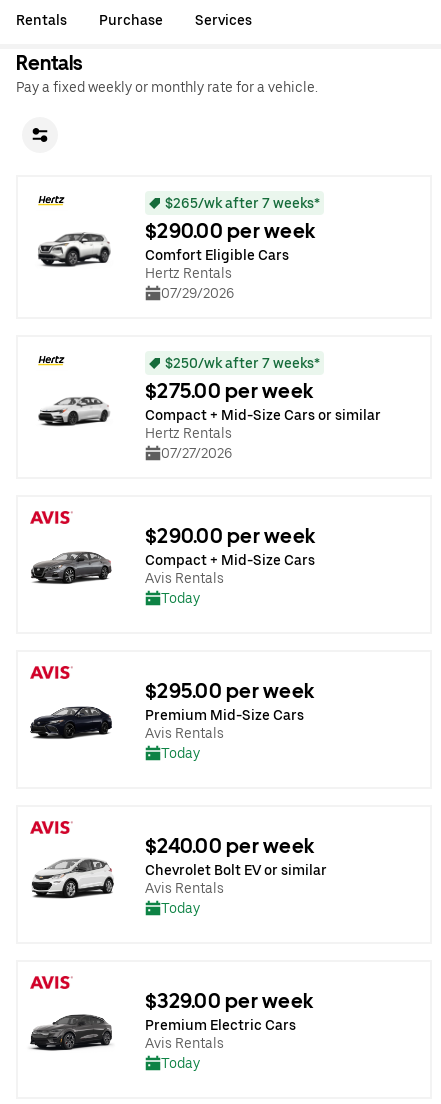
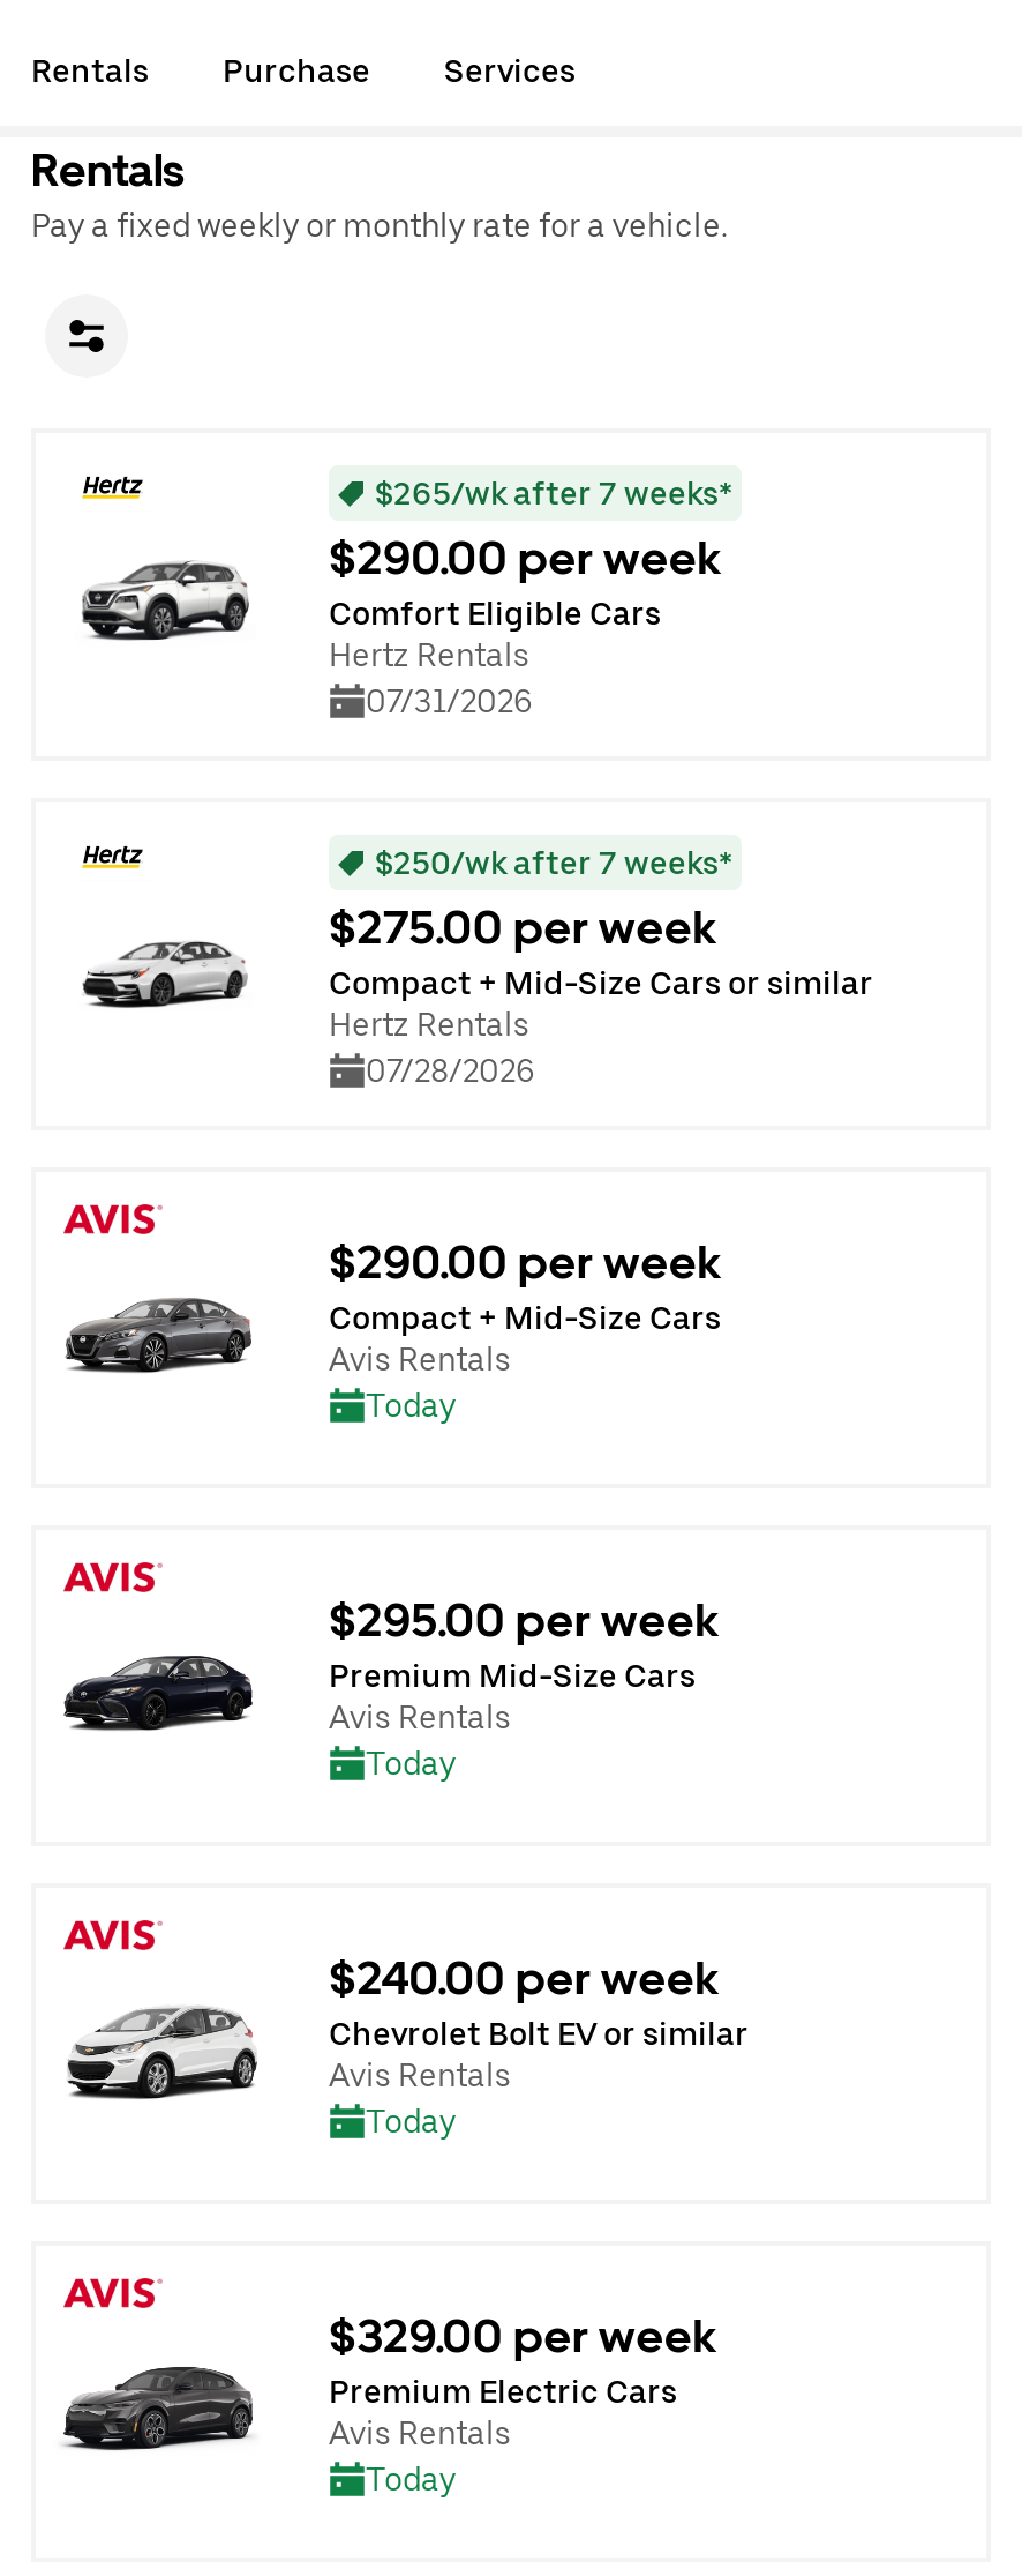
[161,285,234,301] 07/29/2026 -> [366,682,532,719] 07/31/2026
[161,445,232,461] 07/27/2026 -> [366,1052,534,1089] 07/28/2026

